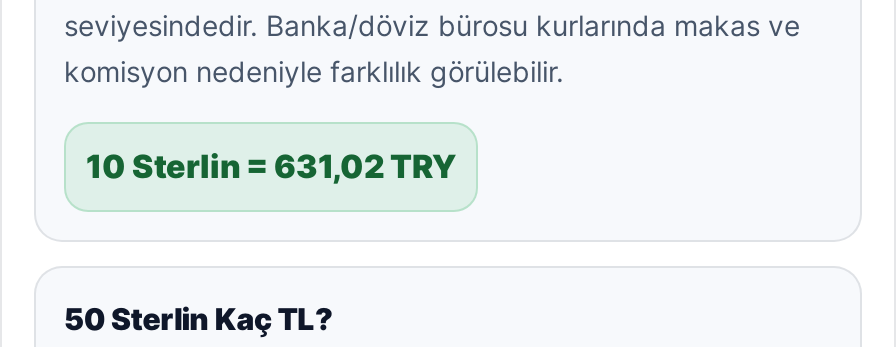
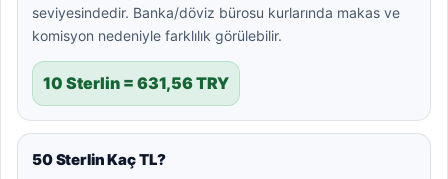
[86,146,456,186] 10 Sterlin = 631,02 TRY -> [43,73,229,93] 10 Sterlin = 631,56 TRY

